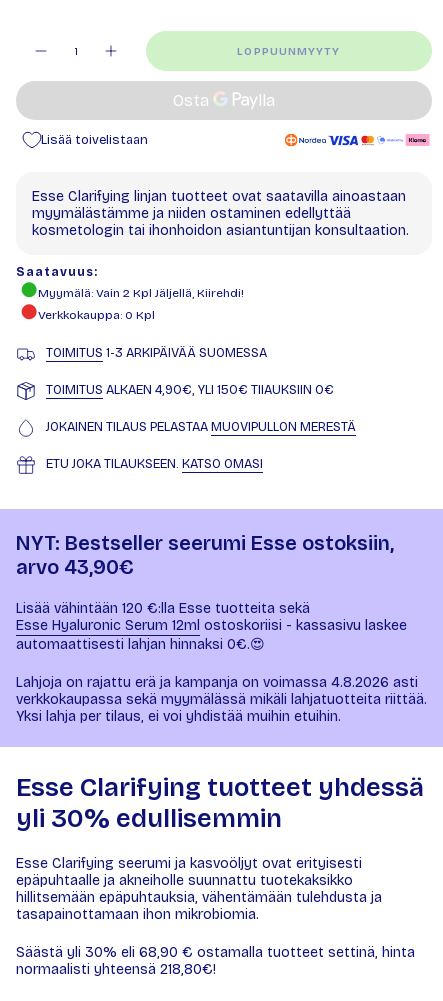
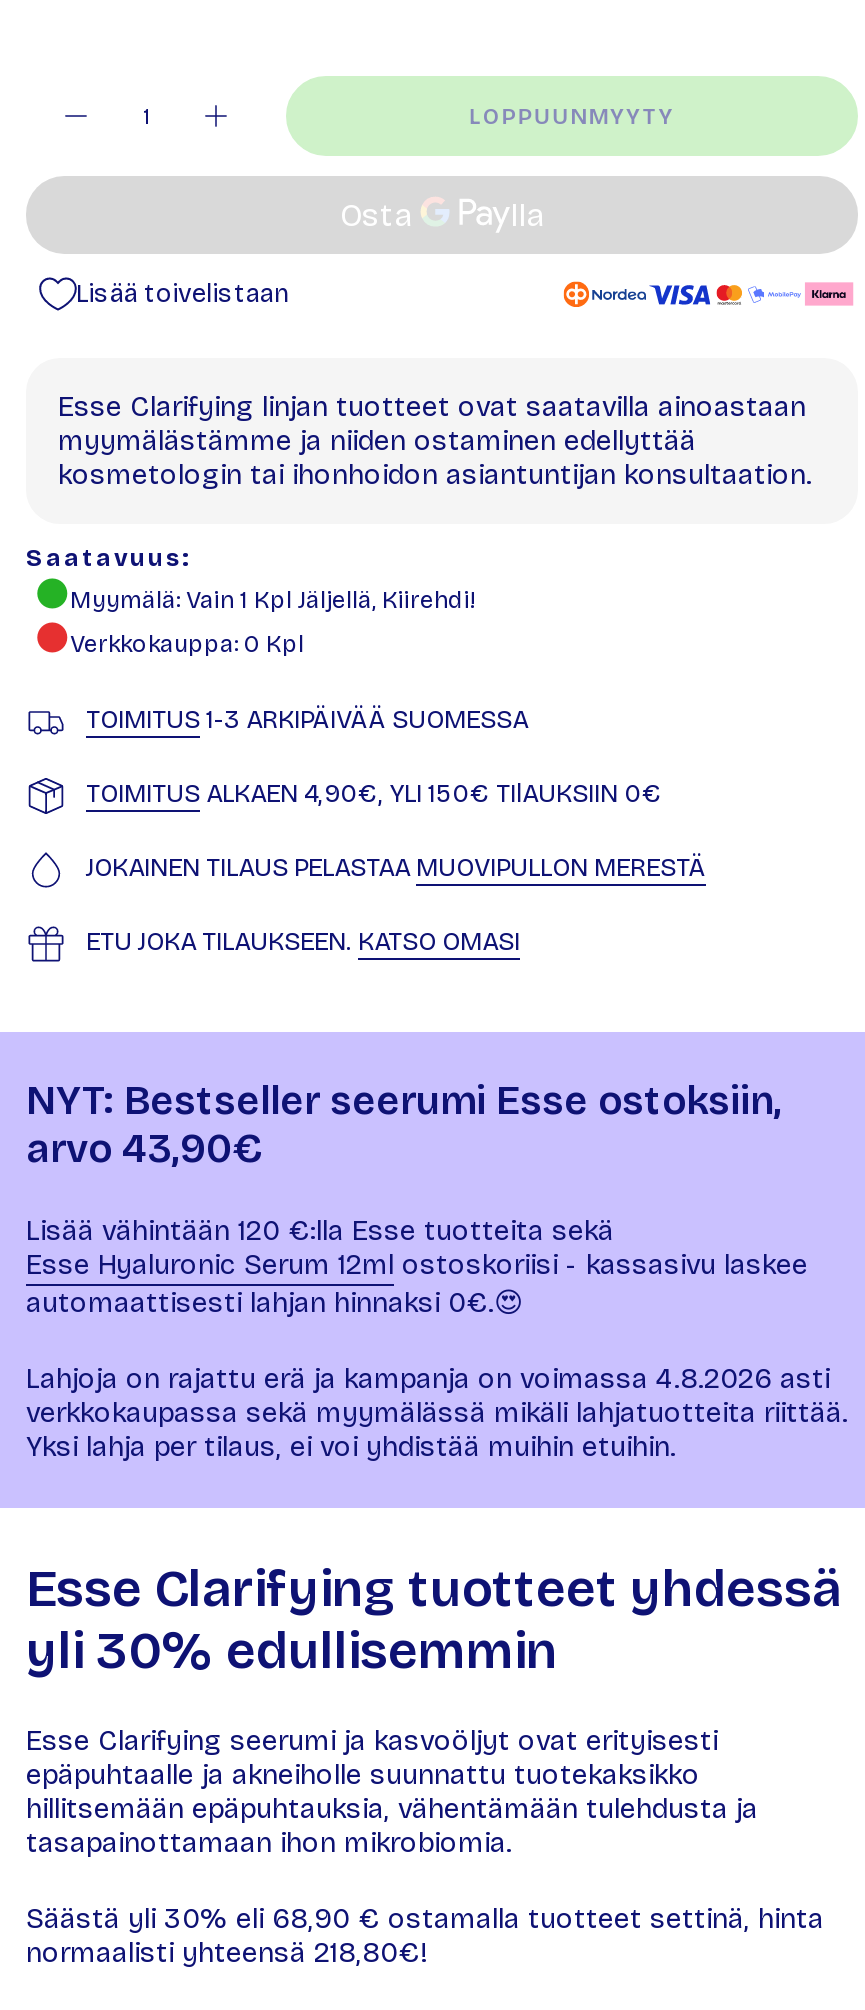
[38,286,244,300] Myymälä: Vain 2 Kpl Jäljellä, Kiirehdi! -> [70,587,476,615] Myymälä: Vain 1 Kpl Jäljellä, Kiirehdi!

